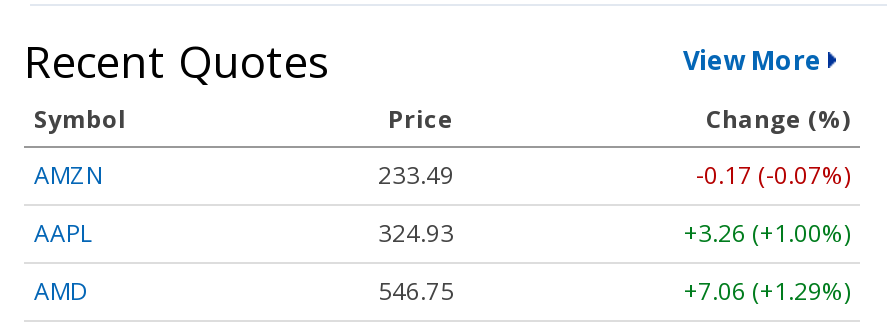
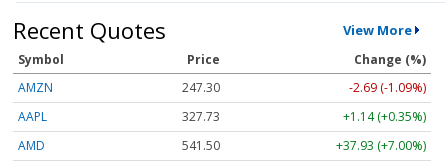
[378,158,454,192] 233.49 -> [182,79,220,96] 247.30
[696,158,850,192] -0.17 (-0.07%) -> [349,79,426,96] -2.69 (-1.09%)
[378,216,454,250] 324.93 -> [182,108,220,125] 327.73
[684,216,850,250] +3.26 (+1.00%) -> [343,108,426,125] +1.14 (+0.35%)
[378,274,454,308] 546.75 -> [182,137,220,154] 541.50
[684,274,850,308] +7.06 (+1.29%) -> [336,137,426,154] +37.93 (+7.00%)

